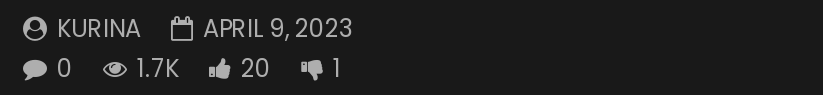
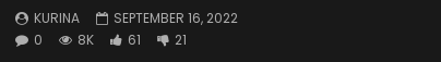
[57,10,353,44] KURINA APRIL 9, 2023 -> [34,8,238,27] KURINA SEPTEMBER 16, 2022
[137,50,341,84] 1.7K | 20 | 1 -> [78,30,187,48] 8K | 61 | 21

